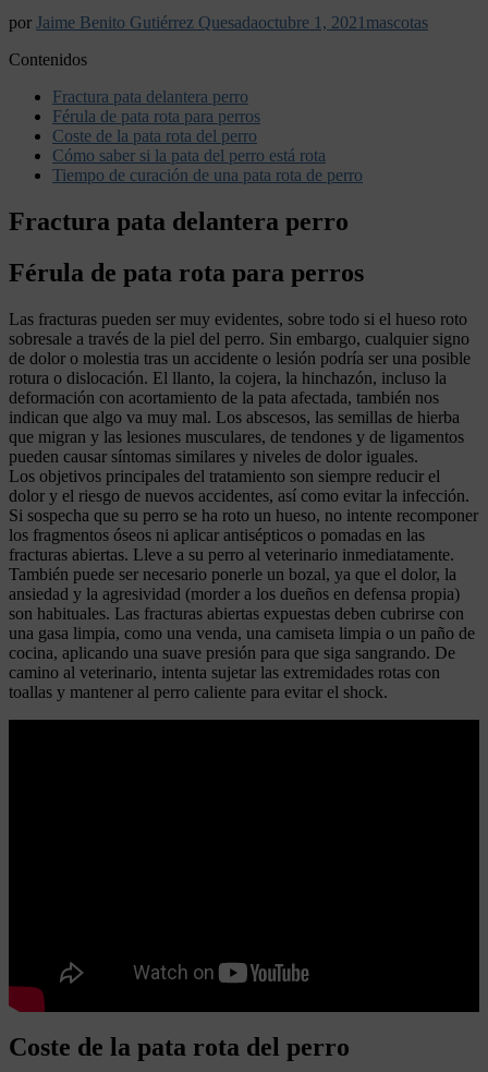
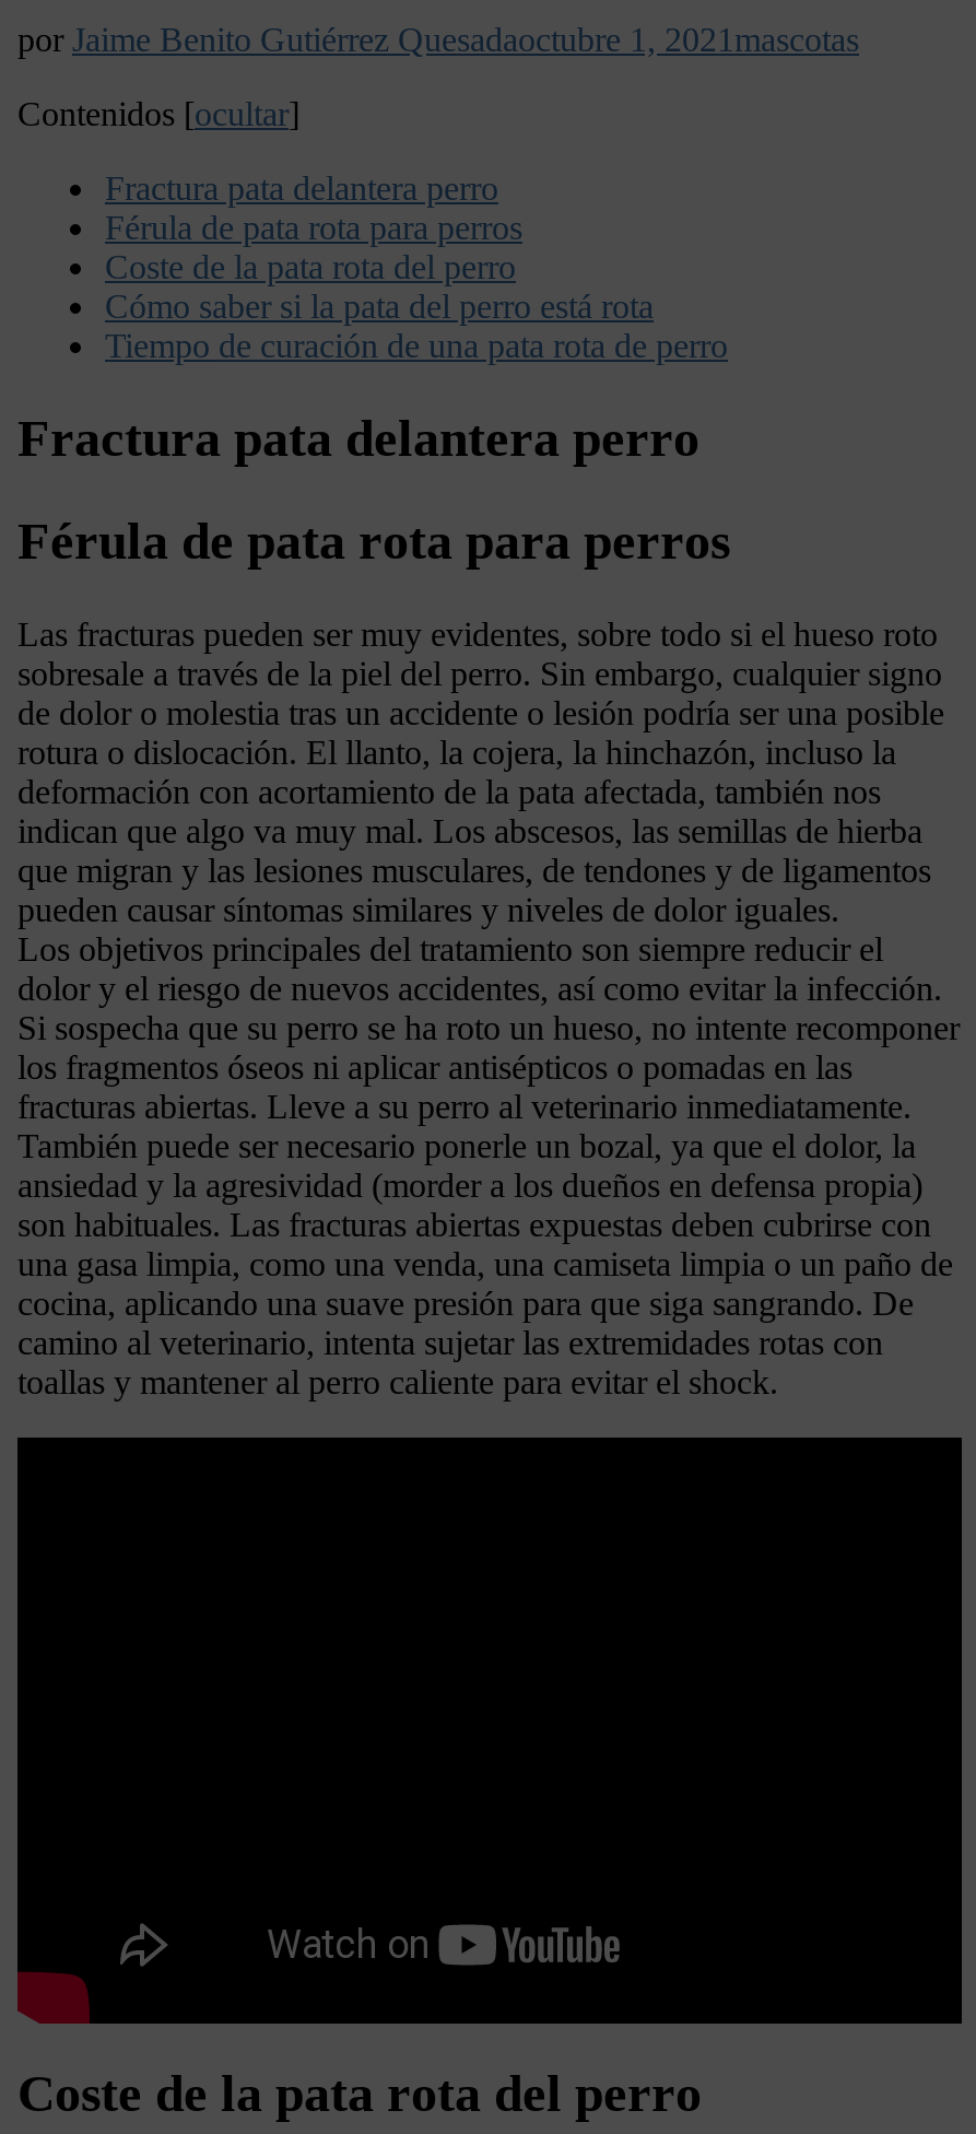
[9,50,87,68] Contenidos -> [17,95,299,132] Contenidos [ocultar]

